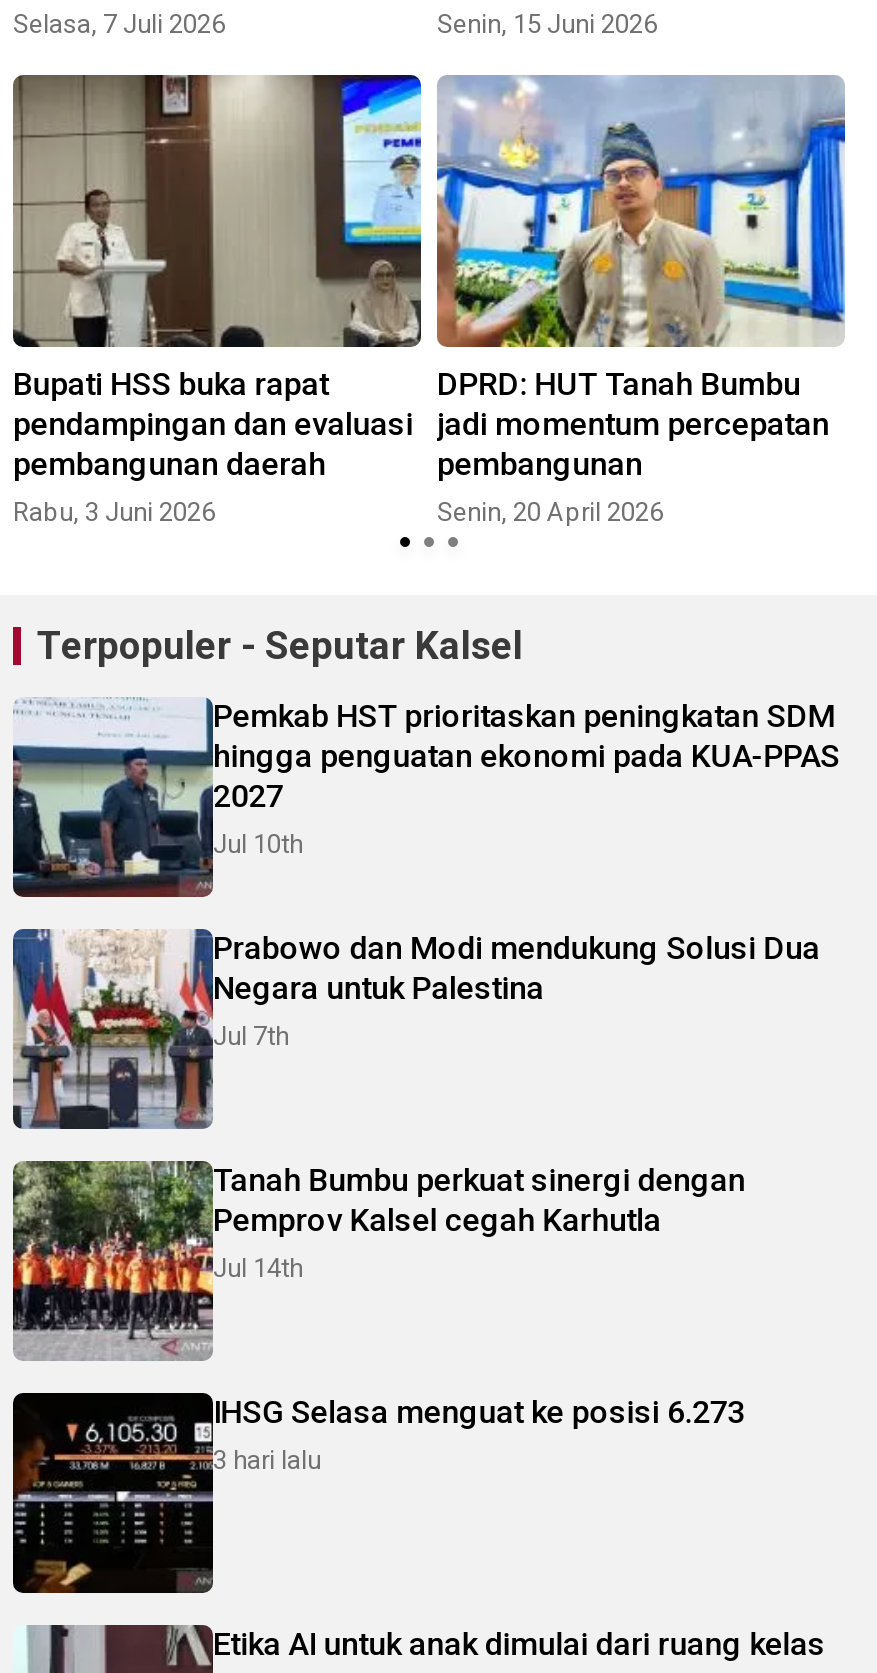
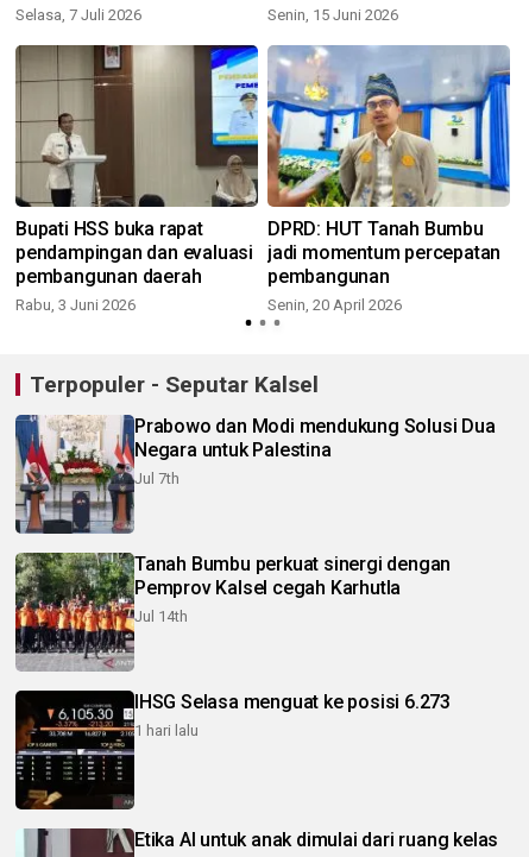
[11,697,840,899] [image] | Pemkab HST prioritaskan peningkatan SDM | hingga penguatan ekonomi pada KUA-PPAS | 2027 | Jul 10th -> none
[213,1445,321,1475] 3 hari lalu -> [134,722,199,739] 1 hari lalu

